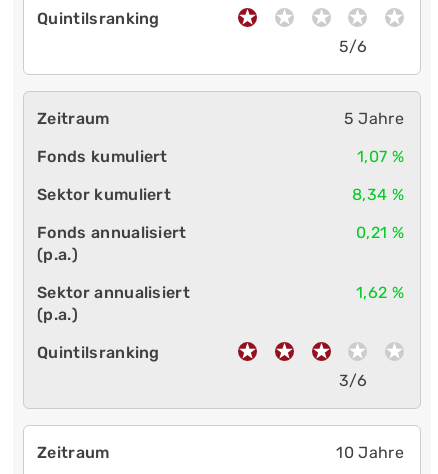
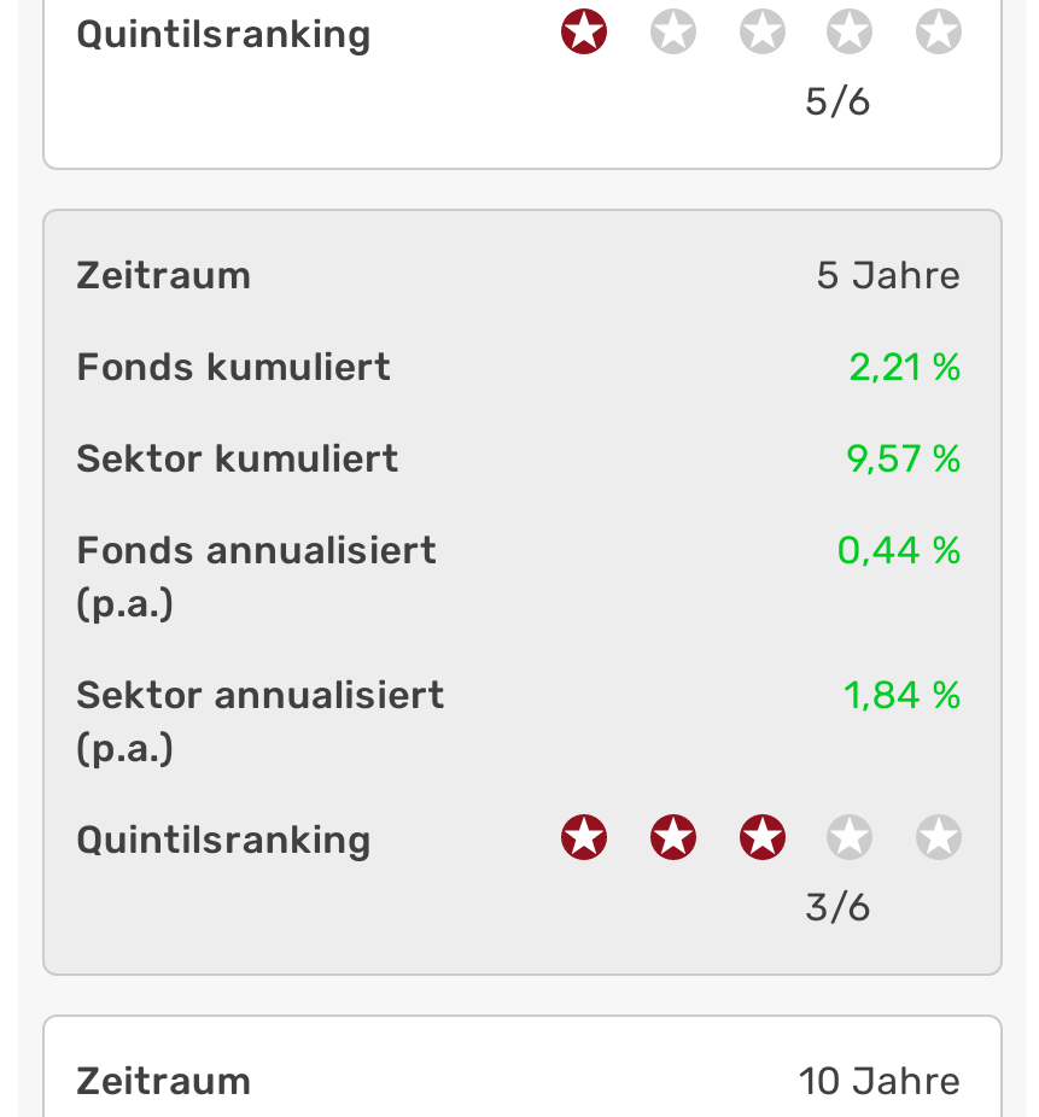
[357,147,404,166] 1,07 % -> [849,343,962,389] 2,21 %
[352,185,404,204] 8,34 % -> [846,435,962,481] 9,57 %
[356,223,404,242] 0,21 % -> [837,526,962,572] 0,44 %
[356,283,404,302] 1,62 % -> [844,671,962,717] 1,84 %

